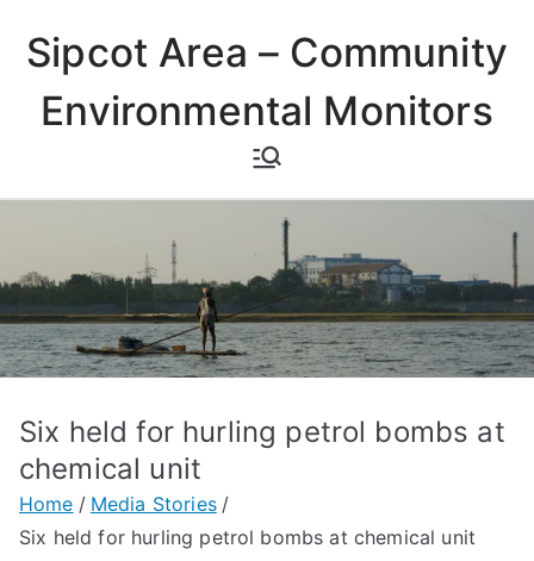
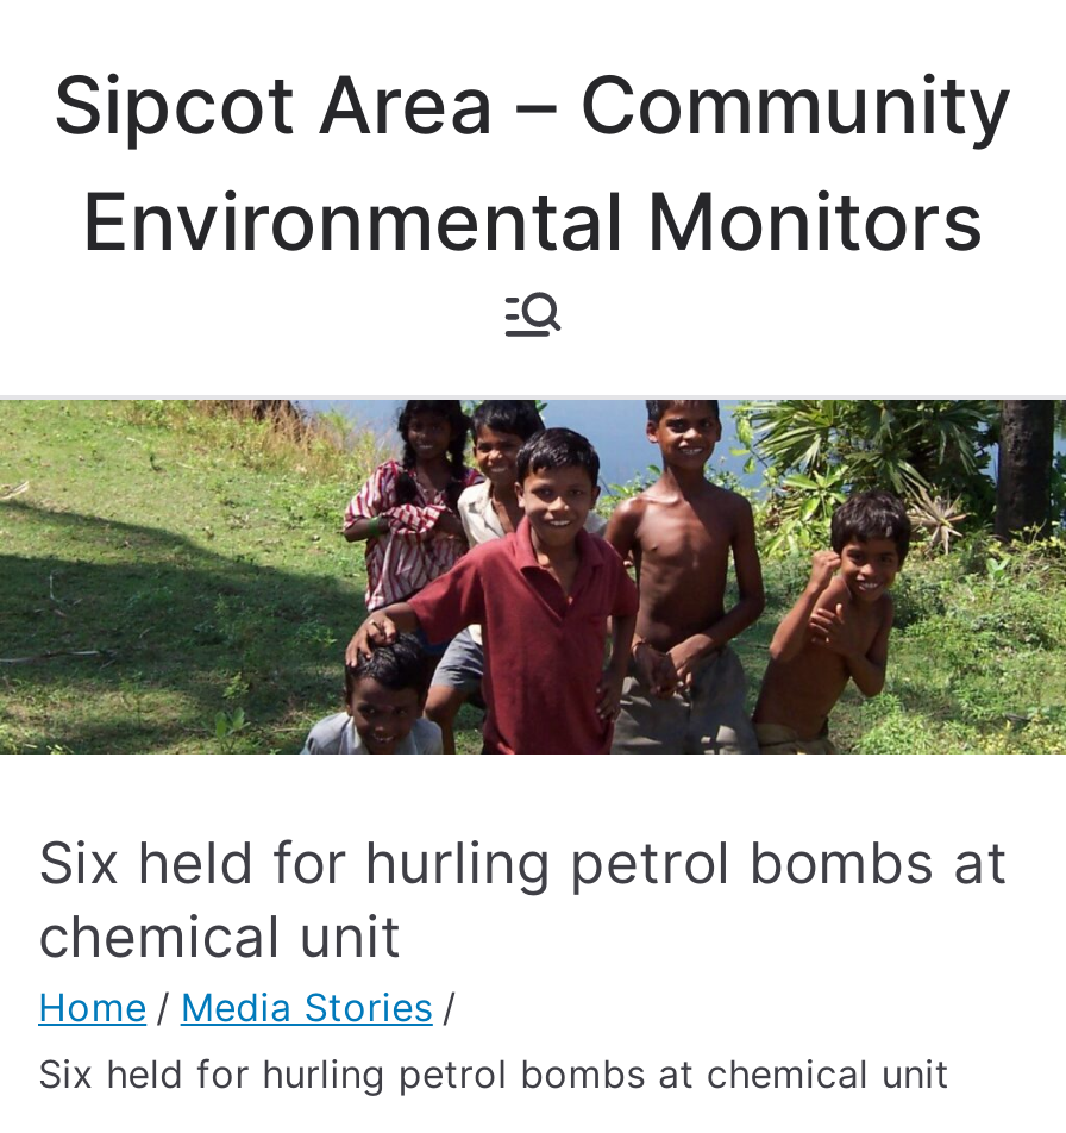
[4,200,530,379] [image] -> [7,398,1059,757] [image]

